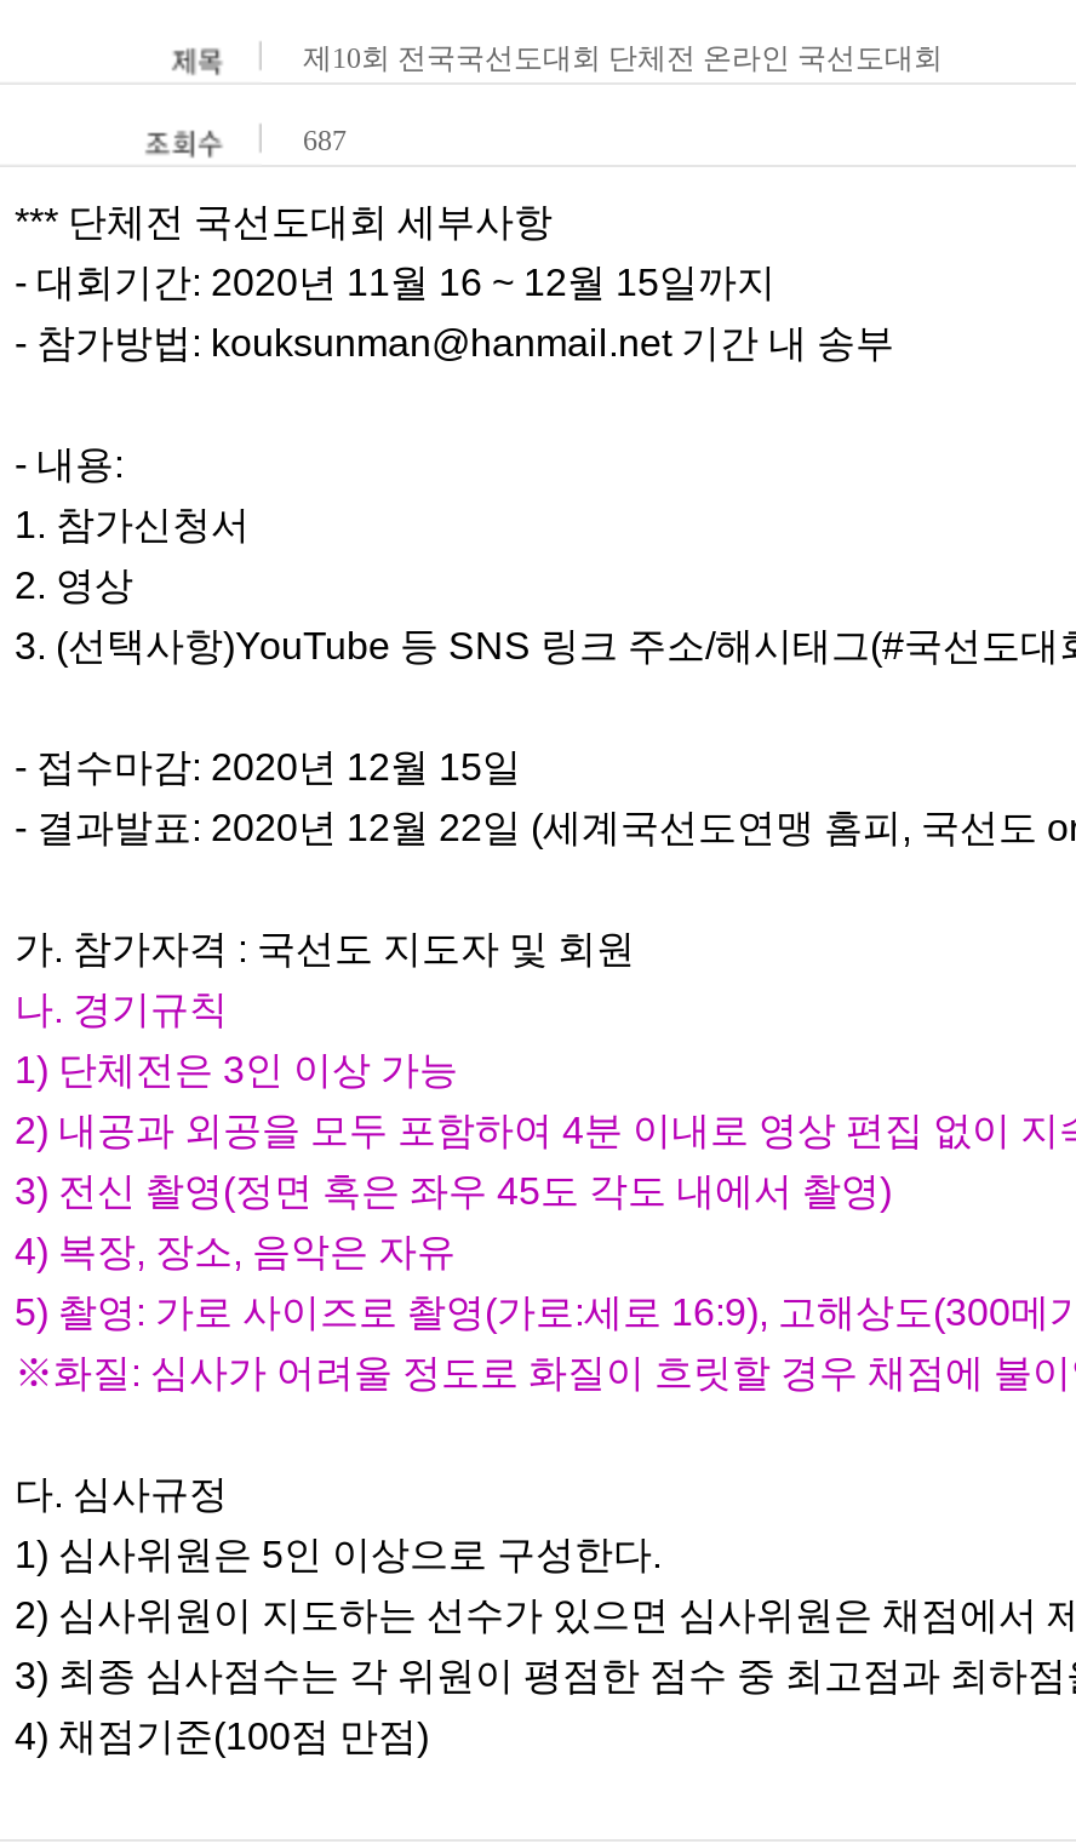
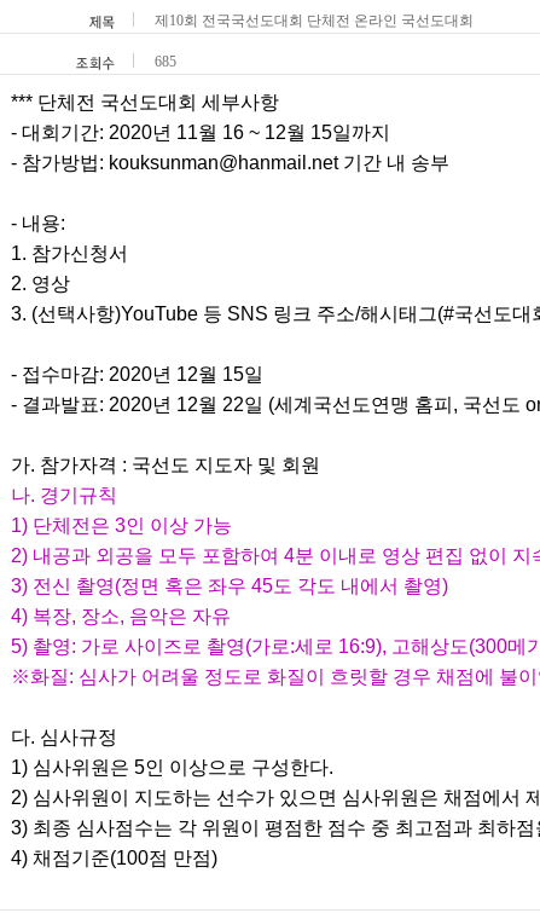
[303,124,347,158] 687 -> [155,53,176,70] 685

